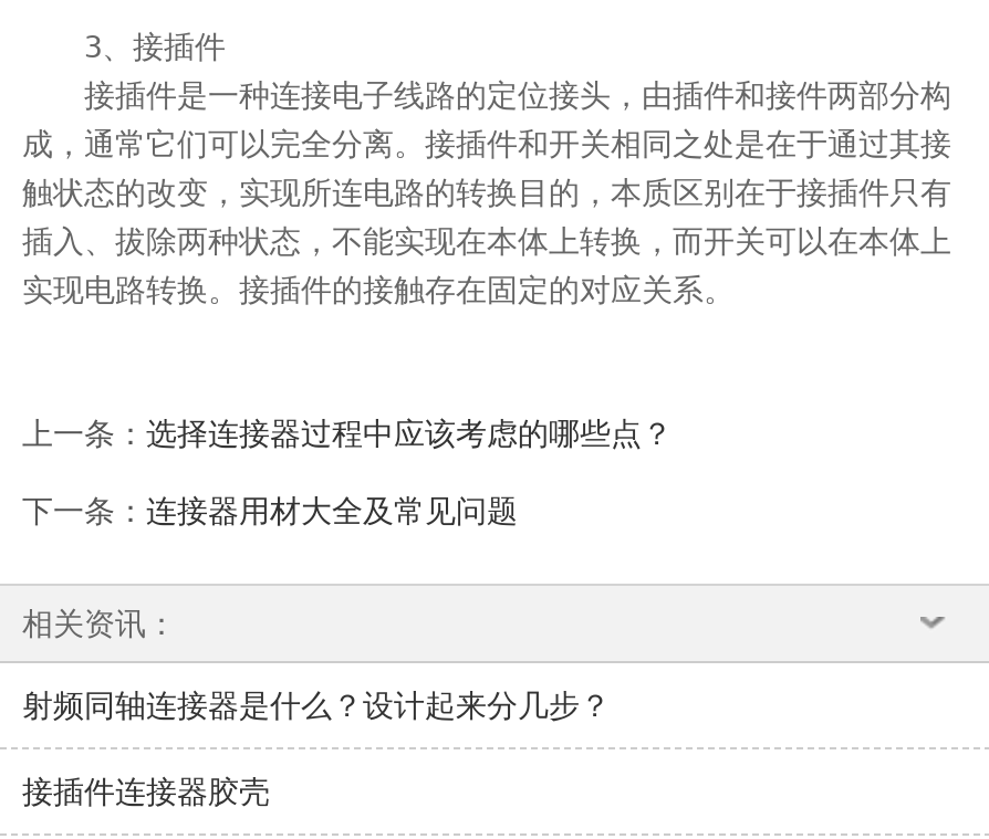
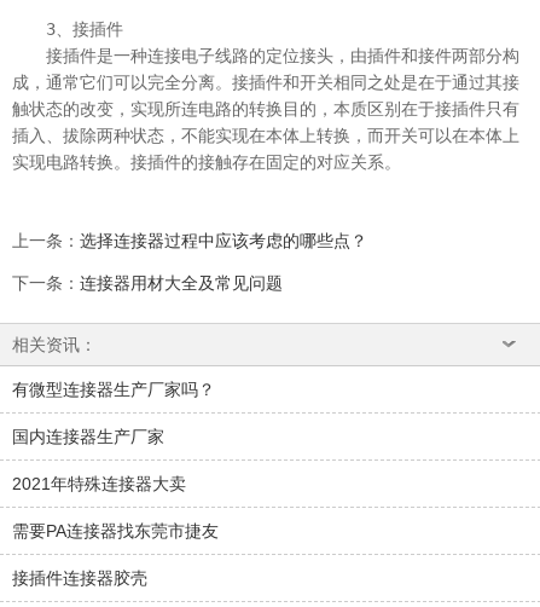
[22,688,611,724] 射频同轴连接器是什么？设计起来分几步？ -> [12,380,219,541] 有微型连接器生产厂家吗？ | 国内连接器生产厂家 | 2021年特殊连接器大卖 | 需要PA连接器找东莞市捷友

